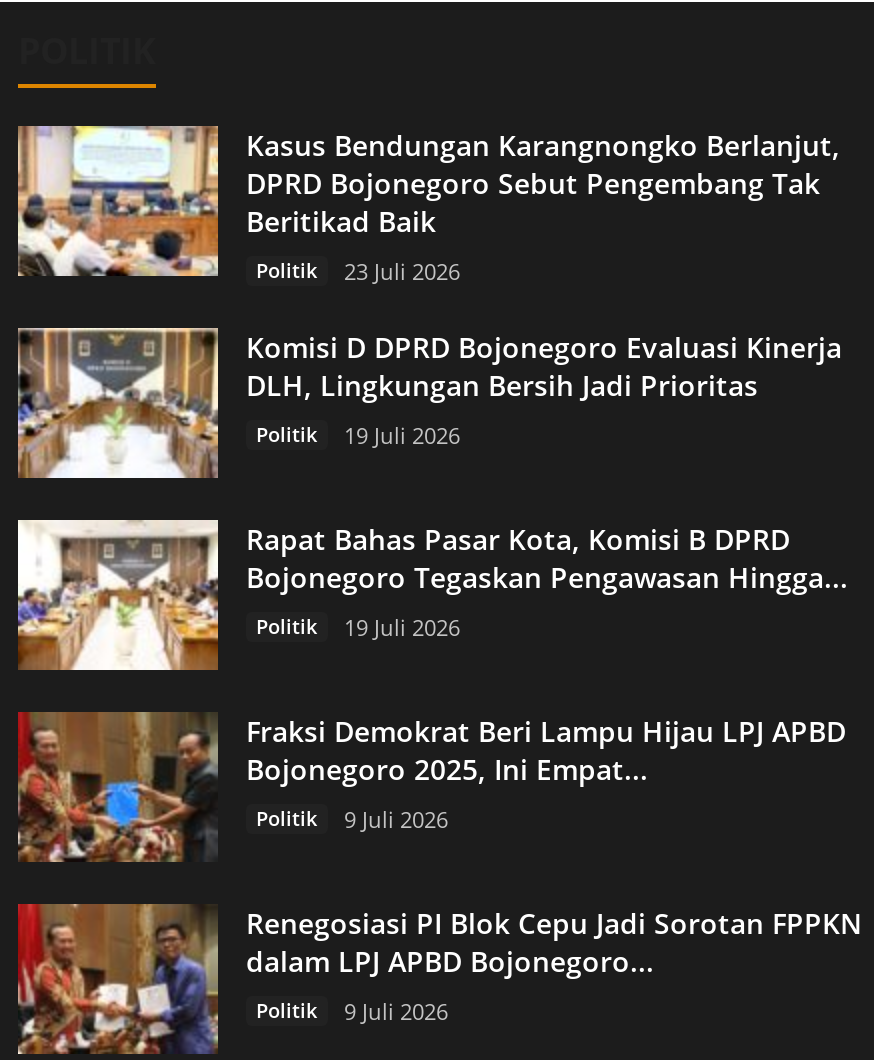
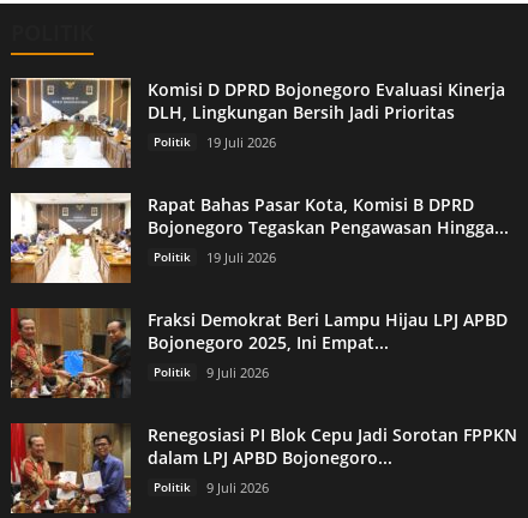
[16,124,840,286] [image] | Kasus Bendungan Karangnongko Berlanjut, | DPRD Bojonegoro Sebut Pengembang Tak | Beritikad Baik | Politik | 23 Juli 2026 -> none

